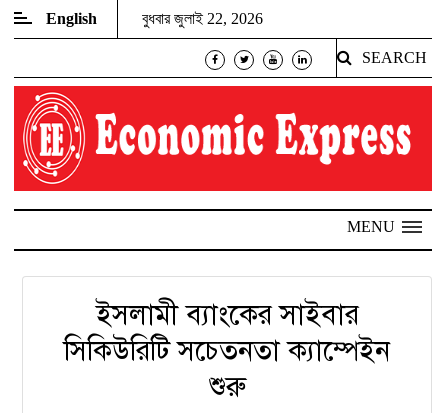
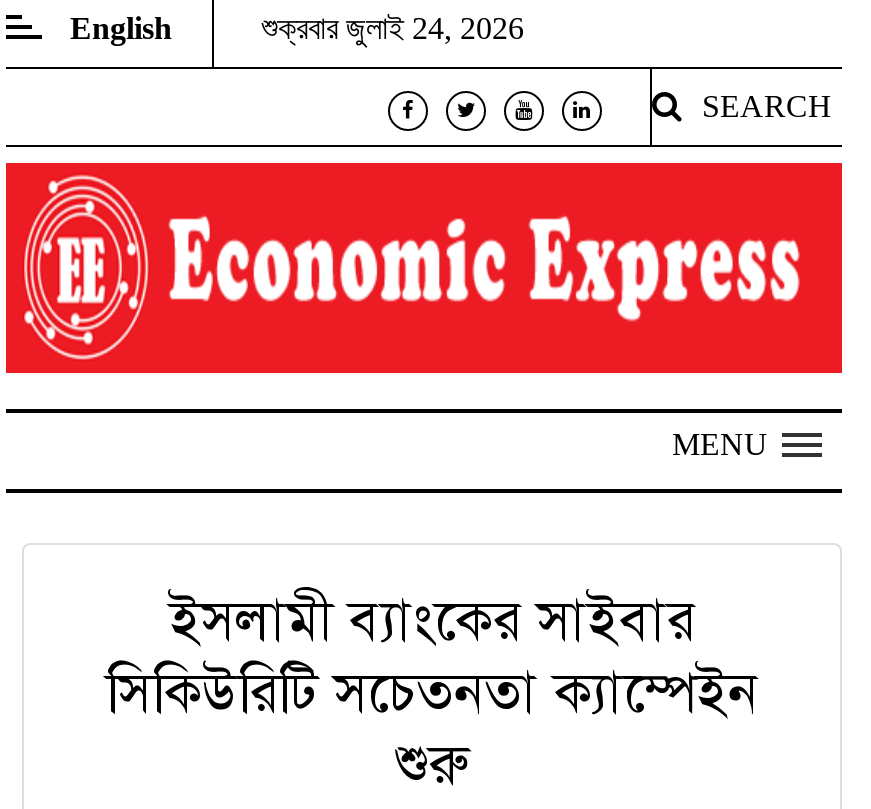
[142,10,263,27] বুধবার জুলাই 22, 2026 -> [262,11,524,45] শুক্রবার জুলাই 24, 2026

